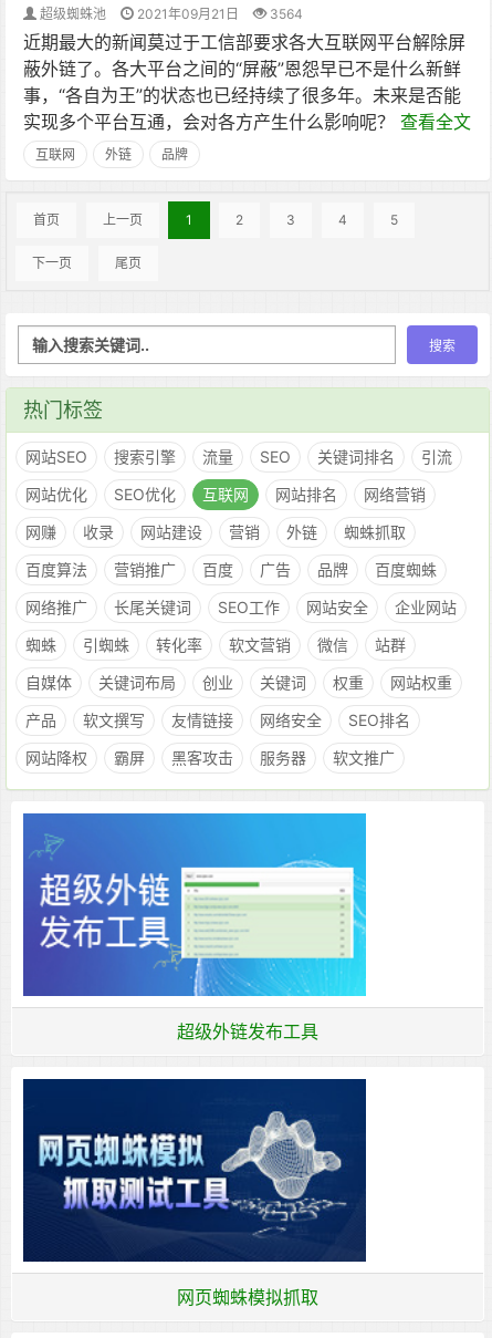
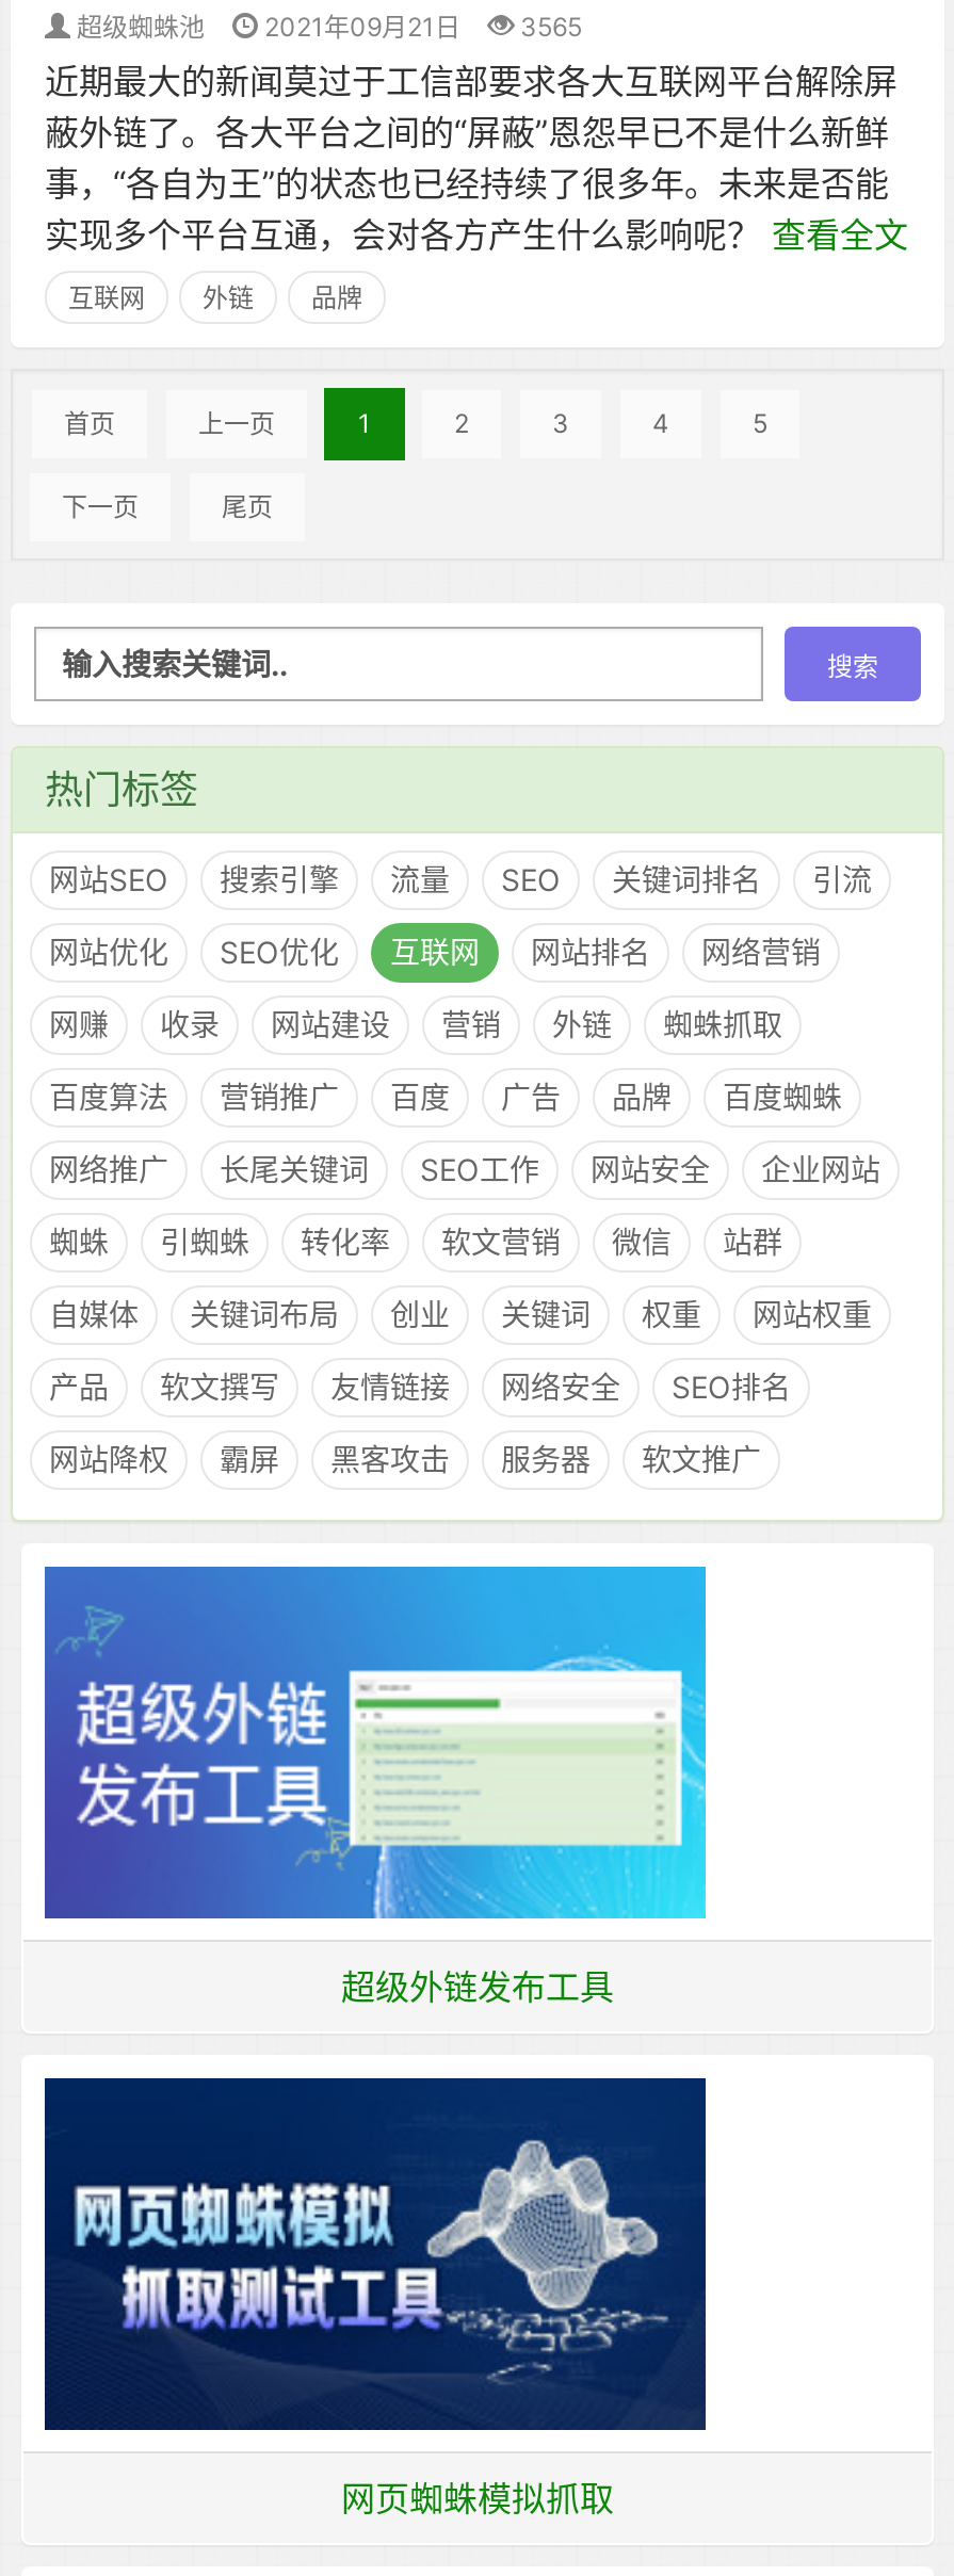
[40,6,303,22] 超级蜘蛛池 2021年09月21日 3564 -> [77,11,582,43] 超级蜘蛛池 2021年09月21日 3565

